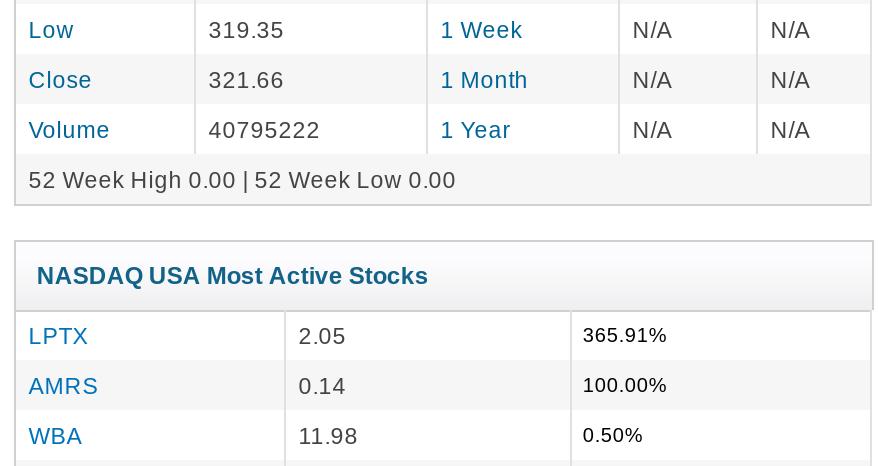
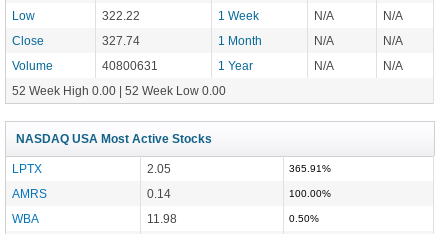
[208,17,284,43] 319.35 -> [102,9,140,22] 322.22
[208,67,284,93] 321.66 -> [102,34,140,47] 327.74
[208,117,320,143] 40795222 -> [102,59,158,72] 40800631

